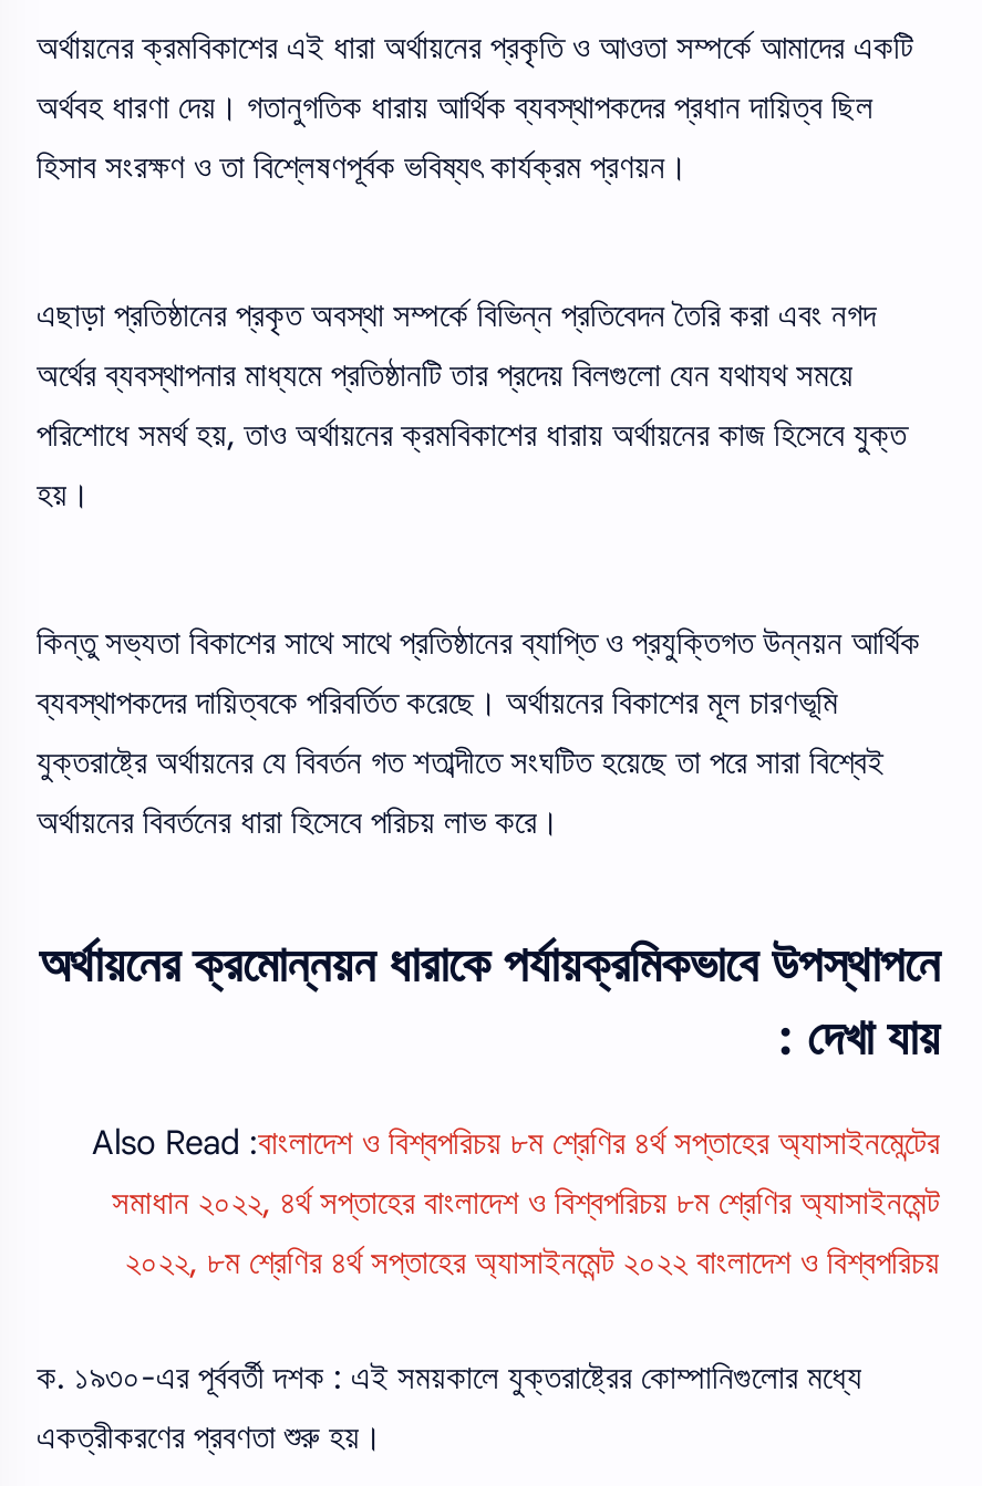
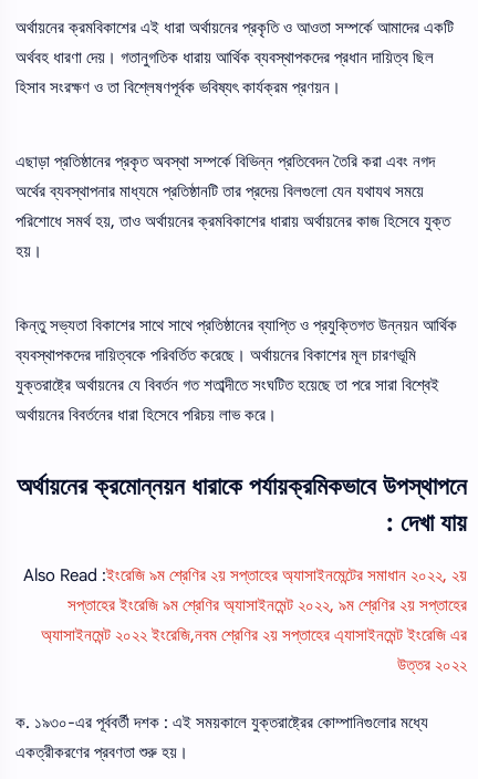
[92,1123,940,1282] Also Read : বাংলাদেশ ও বিশ্বপরিচয় ৮ম শ্রেণির ৪র্থ সপ্তাহের অ্যাসাইনমেন্টের | সমাধান ২০২২, ৪র্থ সপ্তাহের বাংলাদেশ ও বিশ্বপরিচয় ৮ম শ্রেণির অ্যাসাইনমেন্ট | ২০২২, ৮ম শ্রেণির ৪র্থ সপ্তাহের অ্যাসাইনমেন্ট ২০২২ বাংলাদেশ ও বিশ্বপরিচয় -> [23,565,467,675] Also Read : ইংরেজি ৯ম শ্রেণির ২য় সপ্তাহের অ্যাসাইনমেন্টের সমাধান ২০২২, ২য় | সপ্তাহের ইংরেজি ৯ম শ্রেণির অ্যাসাইনমেন্ট ২০২২, ৯ম শ্রেণির ২য় সপ্তাহের | অ্যাসাইনমেন্ট ২০২২ ইংরেজি,নবম শ্রেণির ২য় সপ্তাহের এ্যাসাইনমেন্ট ইংরেজি এর | উত্তর ২০২২

